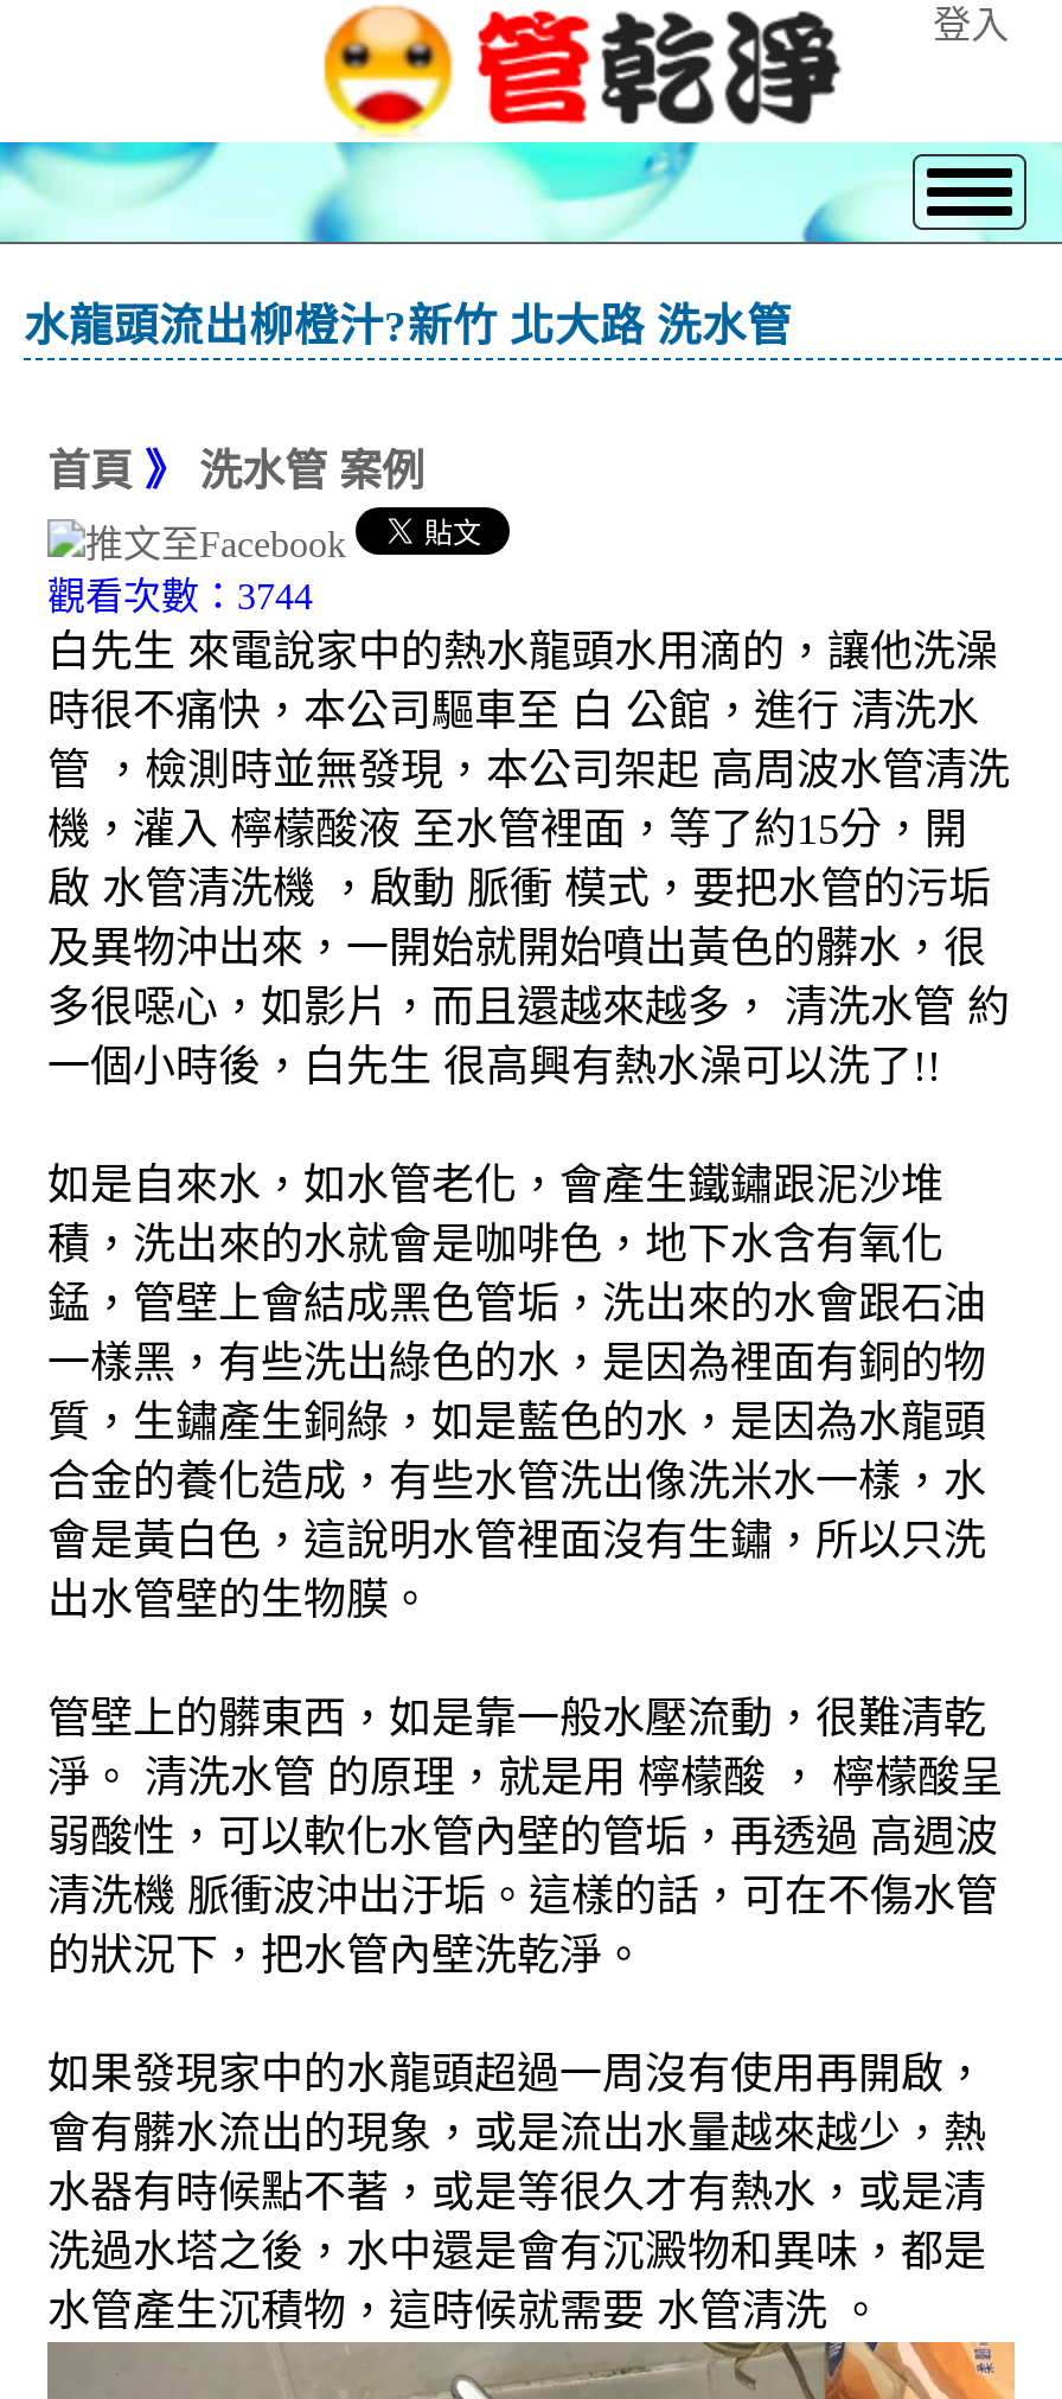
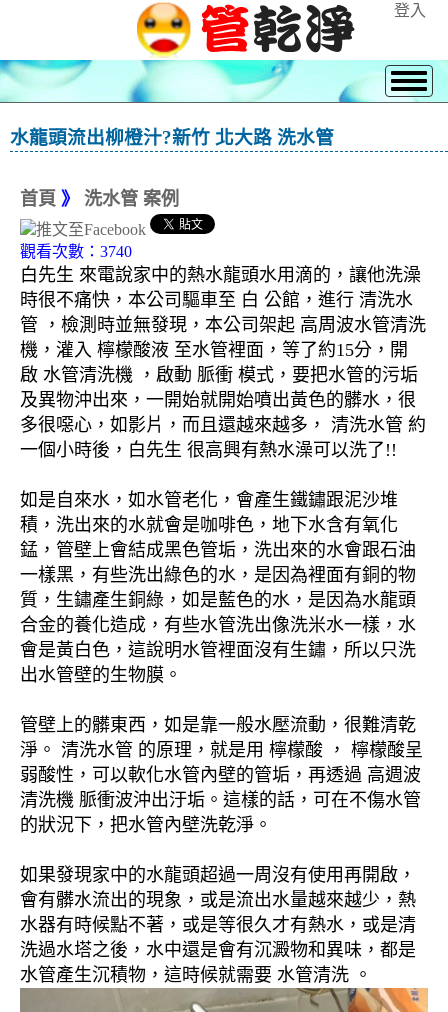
[0,577,313,617] 觀看次數：3744 -> [0,243,132,260] 觀看次數：3740

